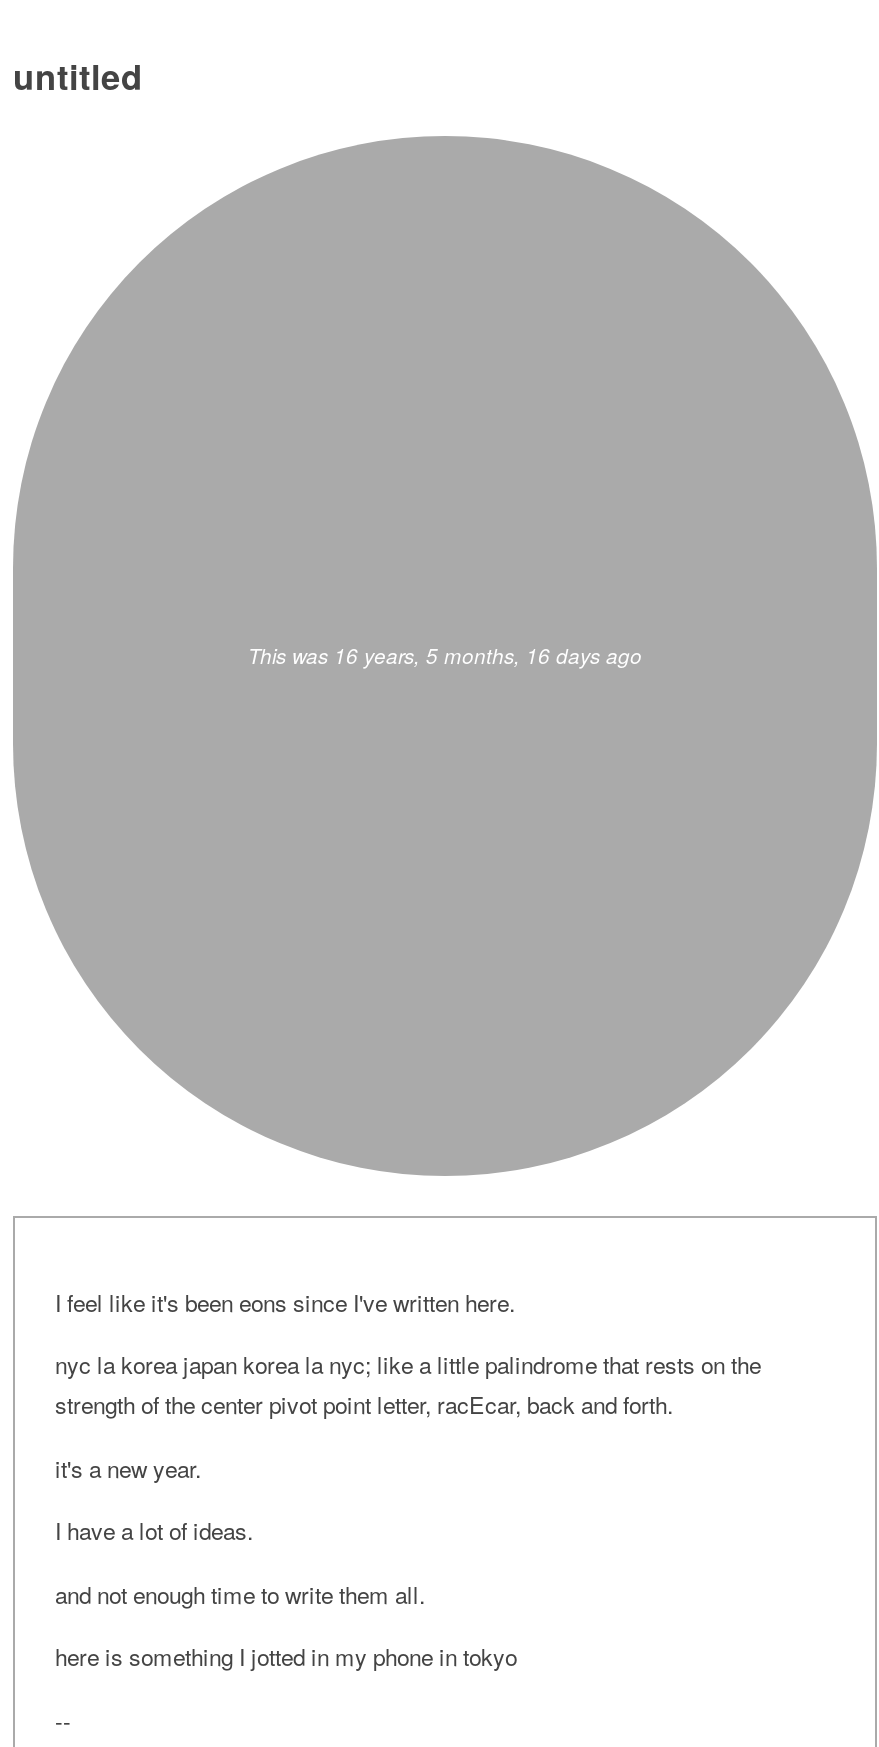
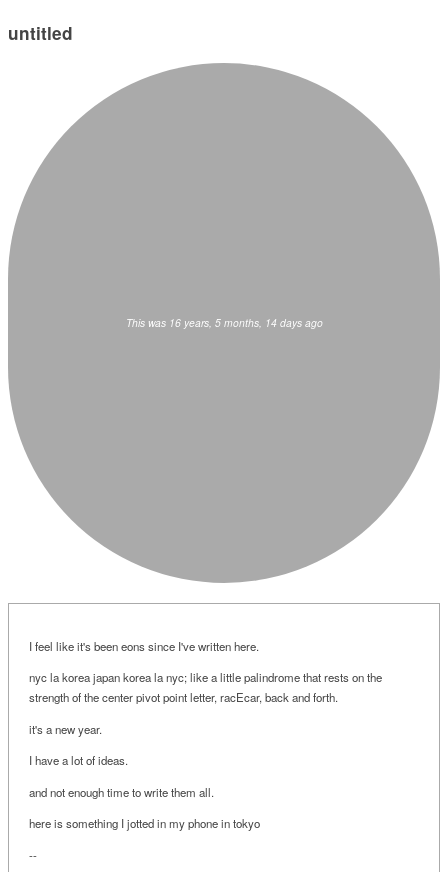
[248,640,642,670] This was 16 years, 5 months, 16 days ago -> [125,315,322,330] This was 16 years, 5 months, 14 days ago

